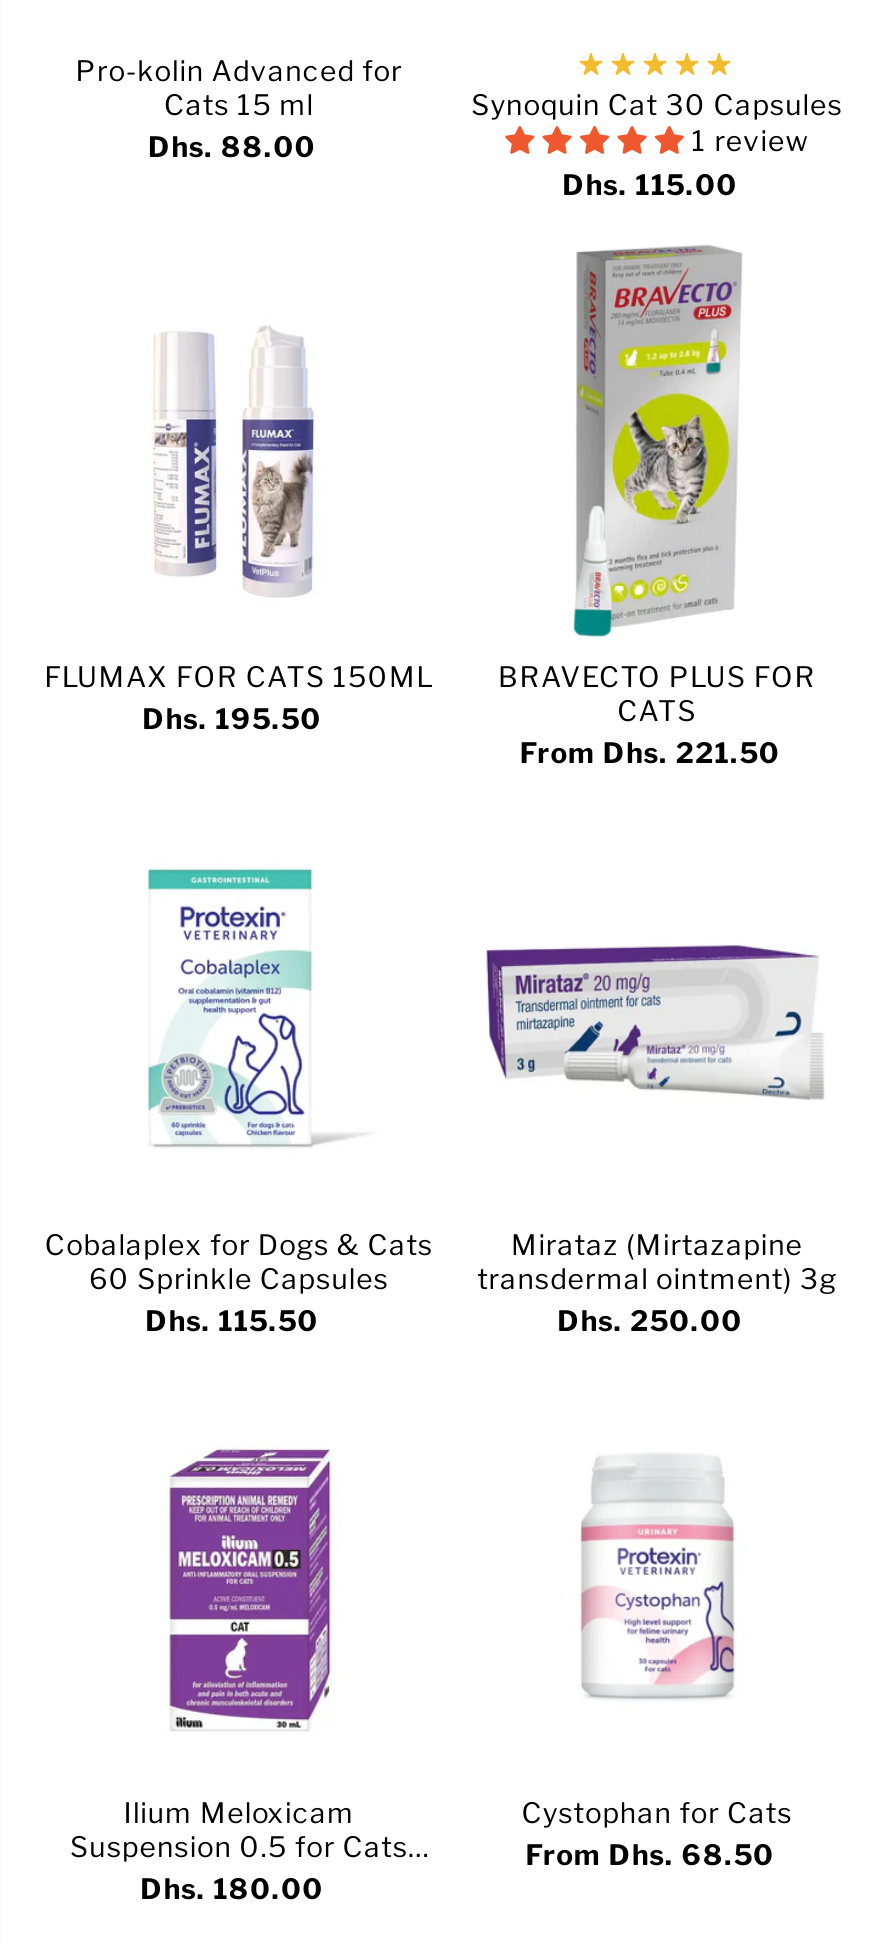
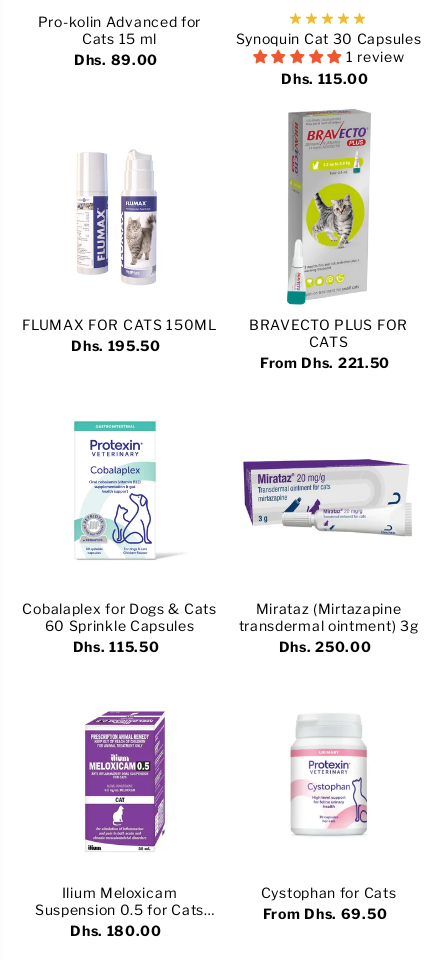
[148,129,316,163] Dhs. 88.00 -> [74,51,158,68] Dhs. 89.00
[526,1837,774,1871] From Dhs. 68.50 -> [263,905,387,922] From Dhs. 69.50

